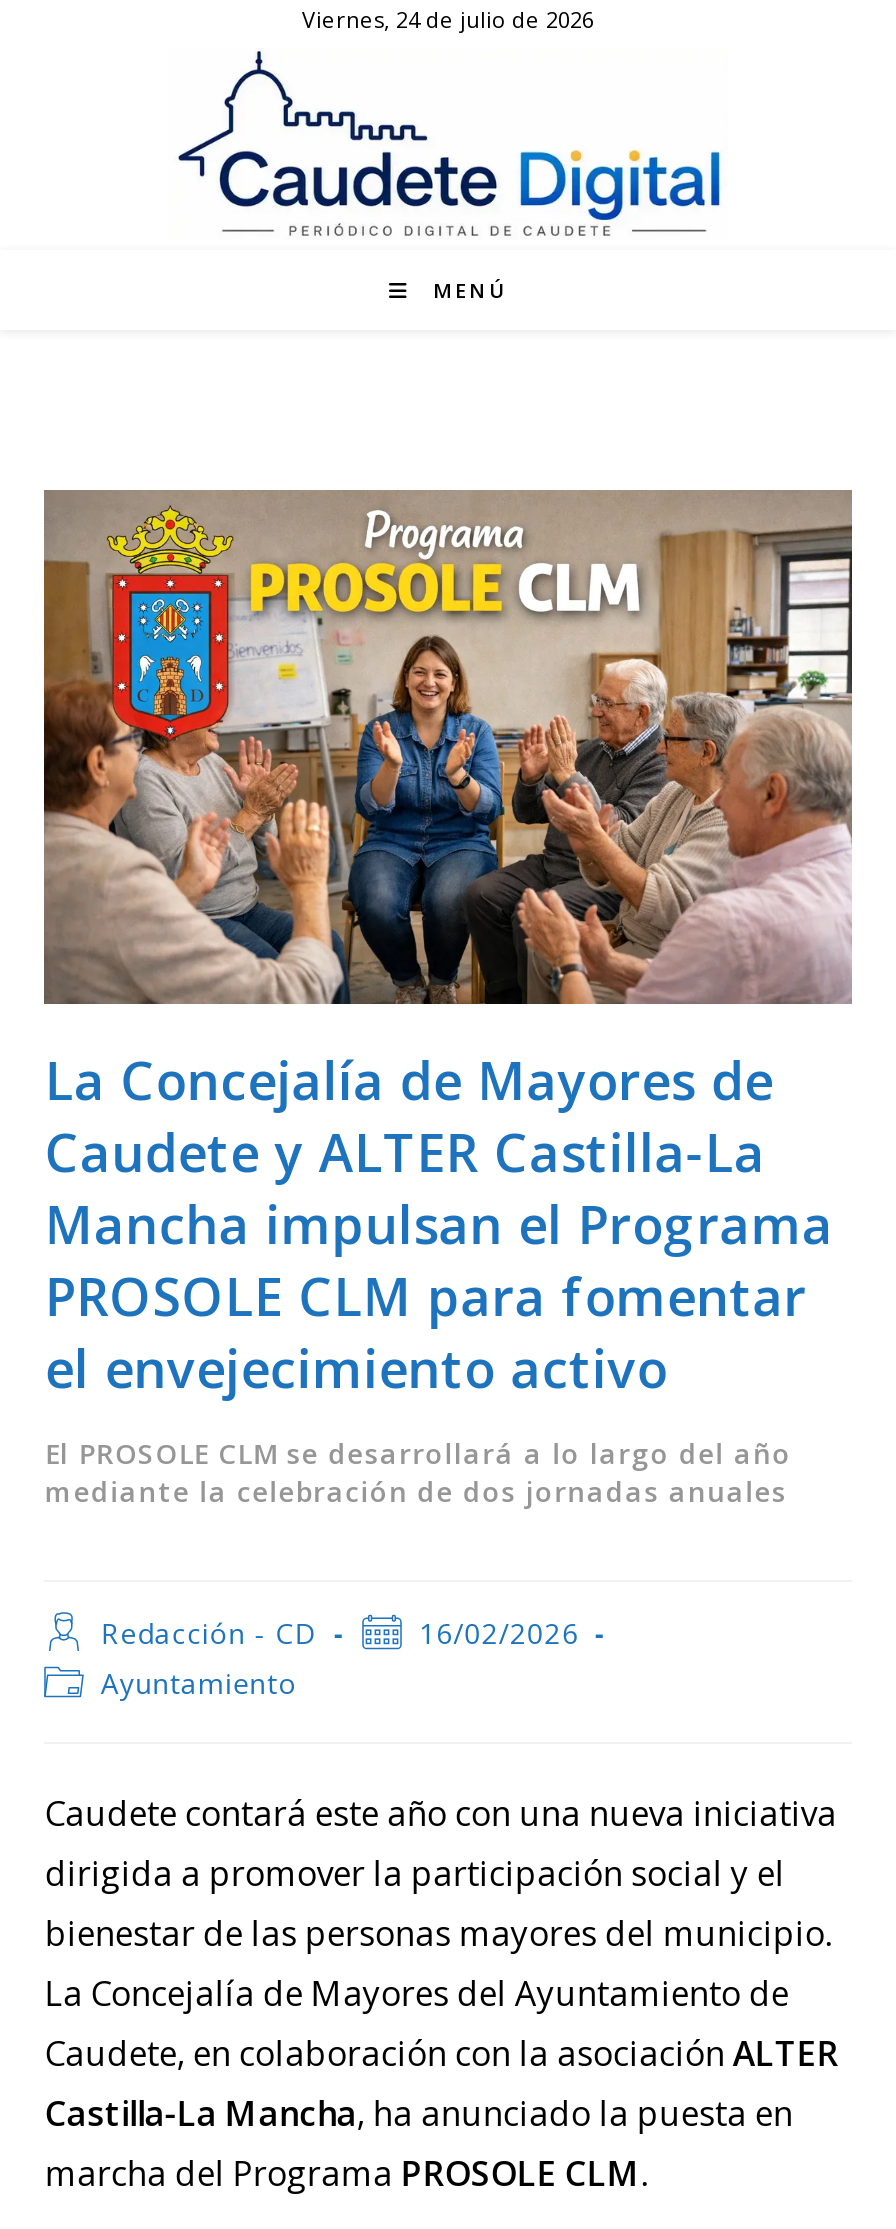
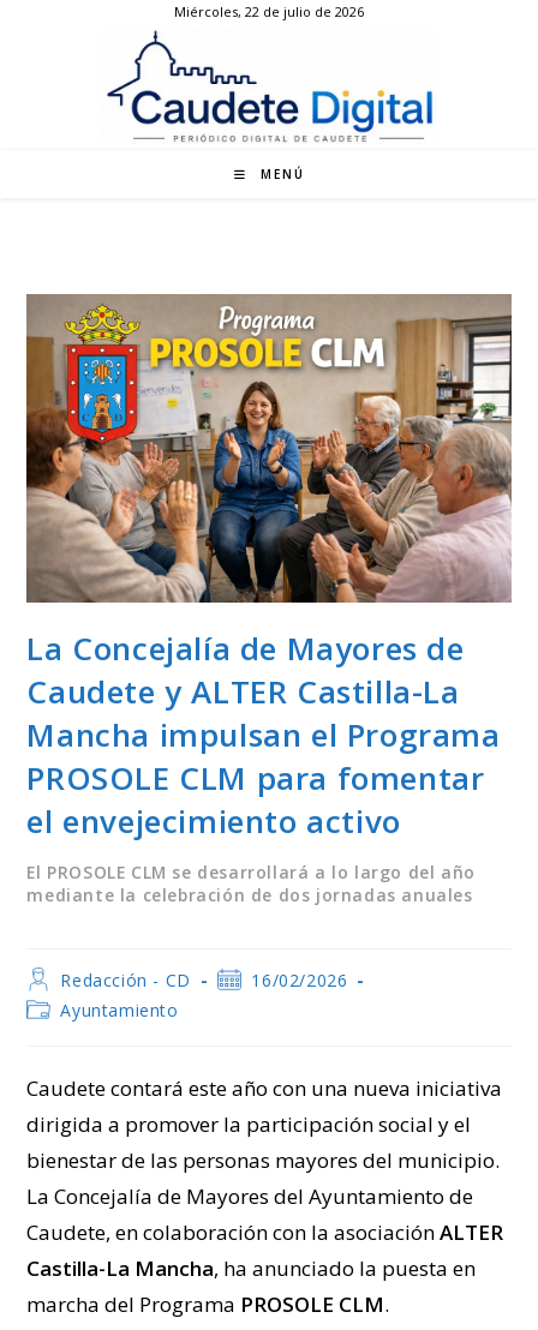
[302,4,594,34] Viernes, 24 de julio de 2026 -> [174,2,364,20] Miércoles, 22 de julio de 2026

